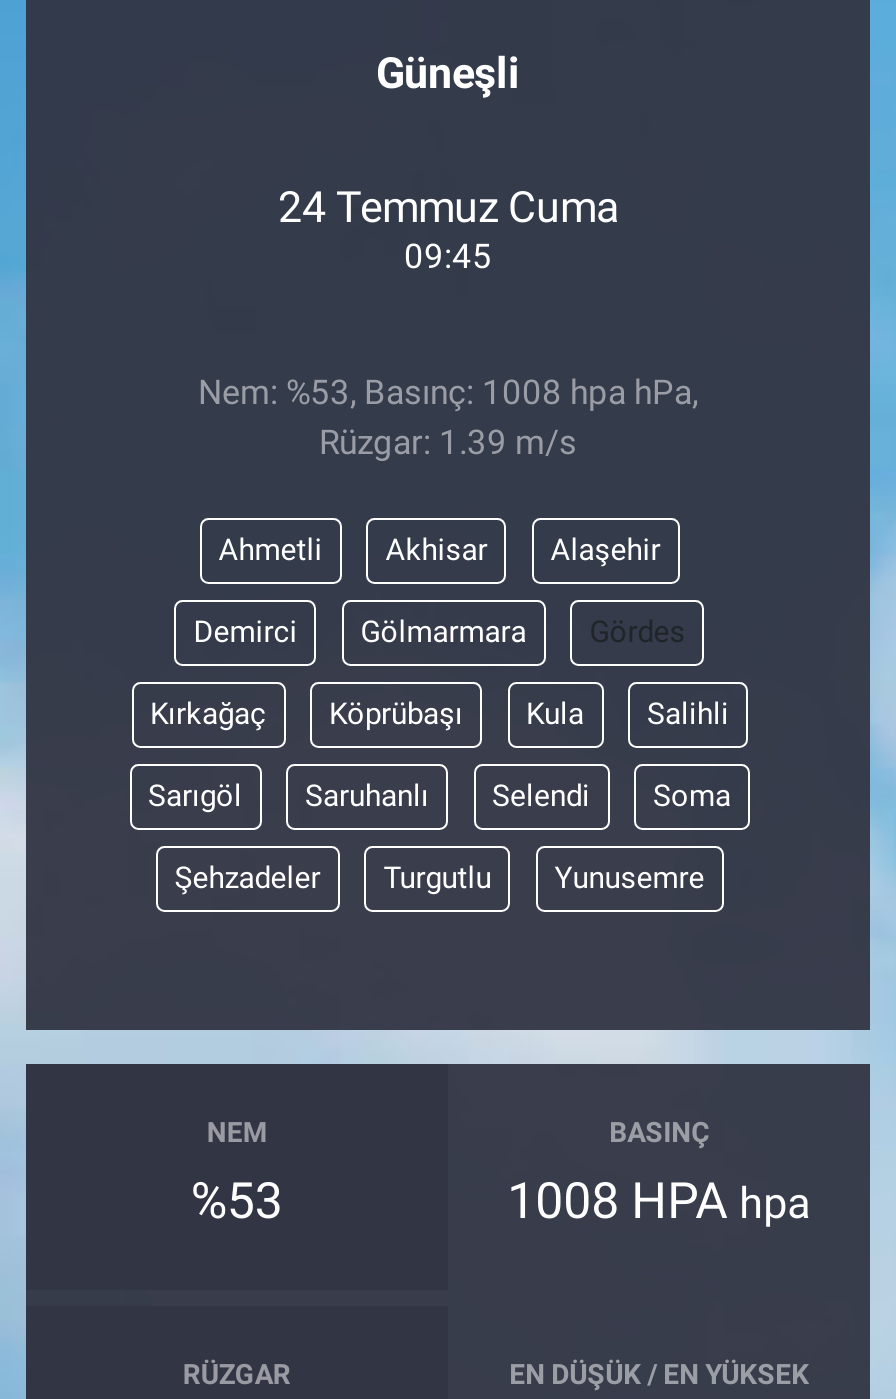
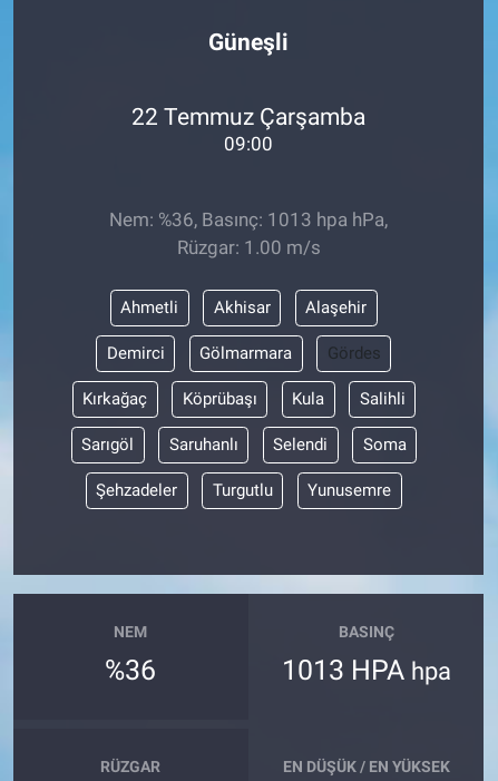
[278,182,618,232] 24 Temmuz Cuma -> [131,103,365,130] 22 Temmuz Çarşamba
[404,236,492,276] 09:45 -> [224,133,273,155] 09:00
[198,371,698,411] Nem: %53, Basınç: 1008 hpa hPa, -> [109,208,388,230] Nem: %36, Basınç: 1013 hpa hPa,
[319,421,577,461] Rüzgar: 1.39 m/s -> [177,236,320,258] Rüzgar: 1.00 m/s
[191,1172,283,1230] %53 -> [105,654,156,686] %36
[507,1172,811,1230] 1008 HPA hpa -> [281,654,451,686] 1013 HPA hpa

